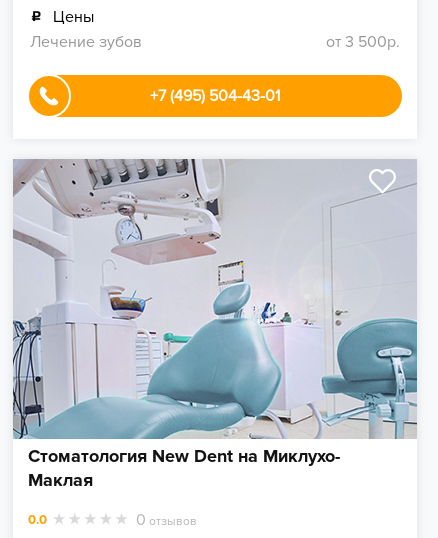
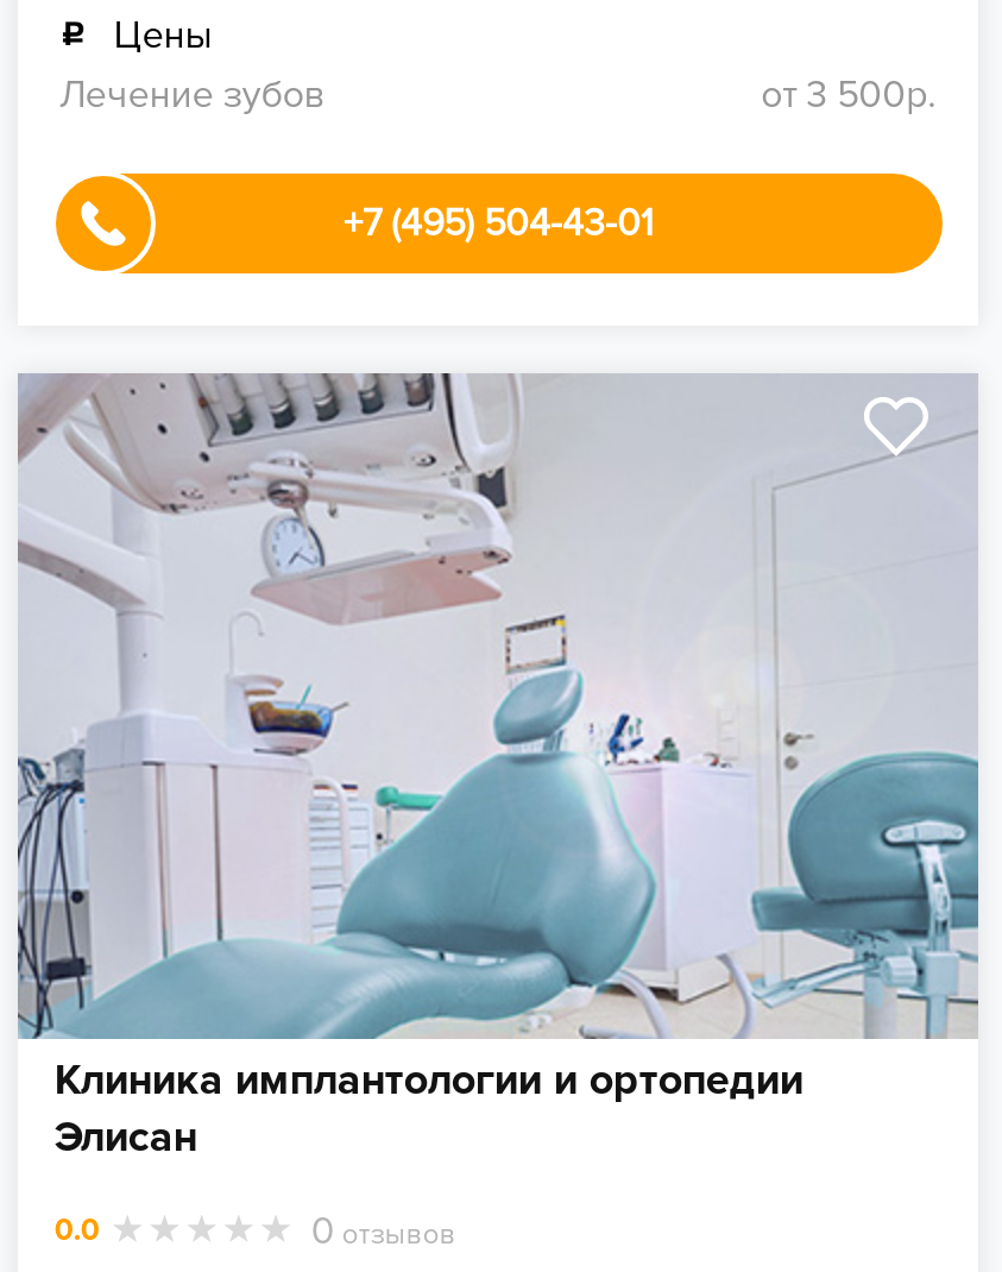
[28,445,340,491] Стоматология New Dent на Миклухо- | Маклая -> [54,1053,803,1163] Клиника имплантологии и ортопедии | Элисан

